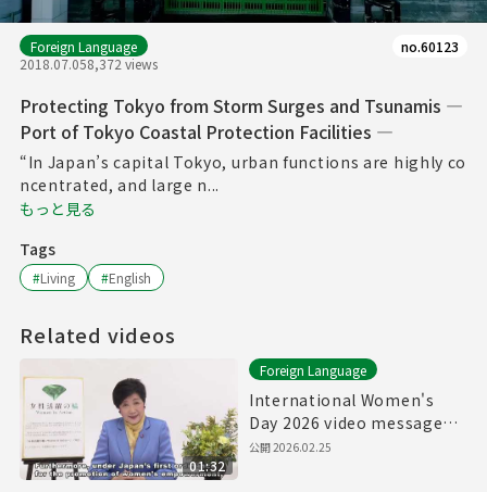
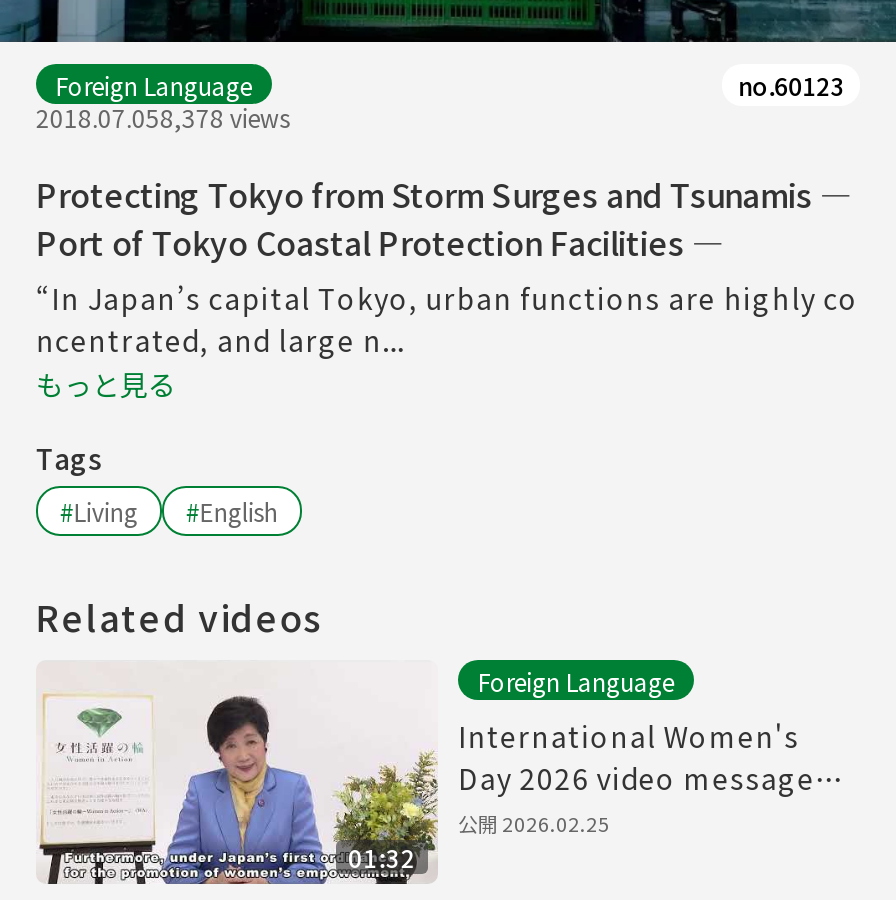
[19,55,158,73] 2018.07.058,372 views -> [36,101,290,135] 2018.07.058,378 views

